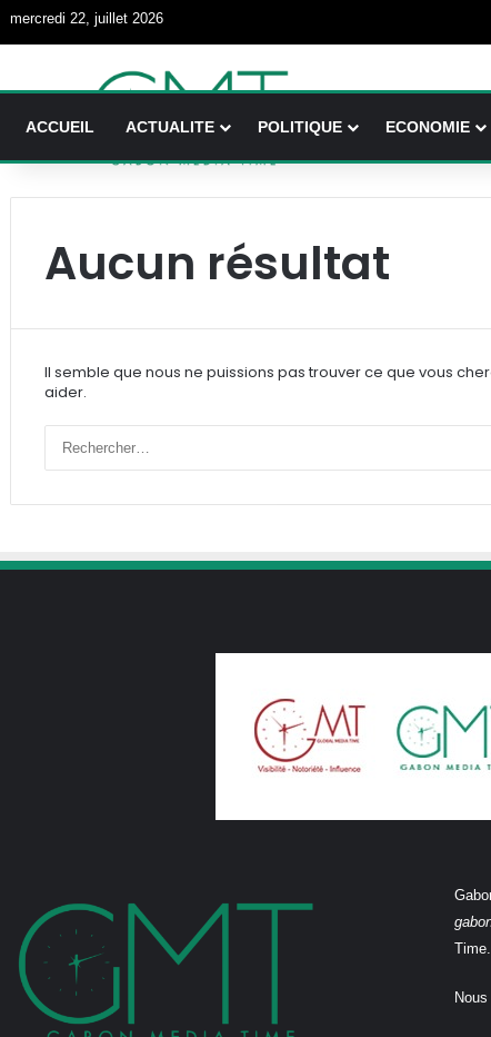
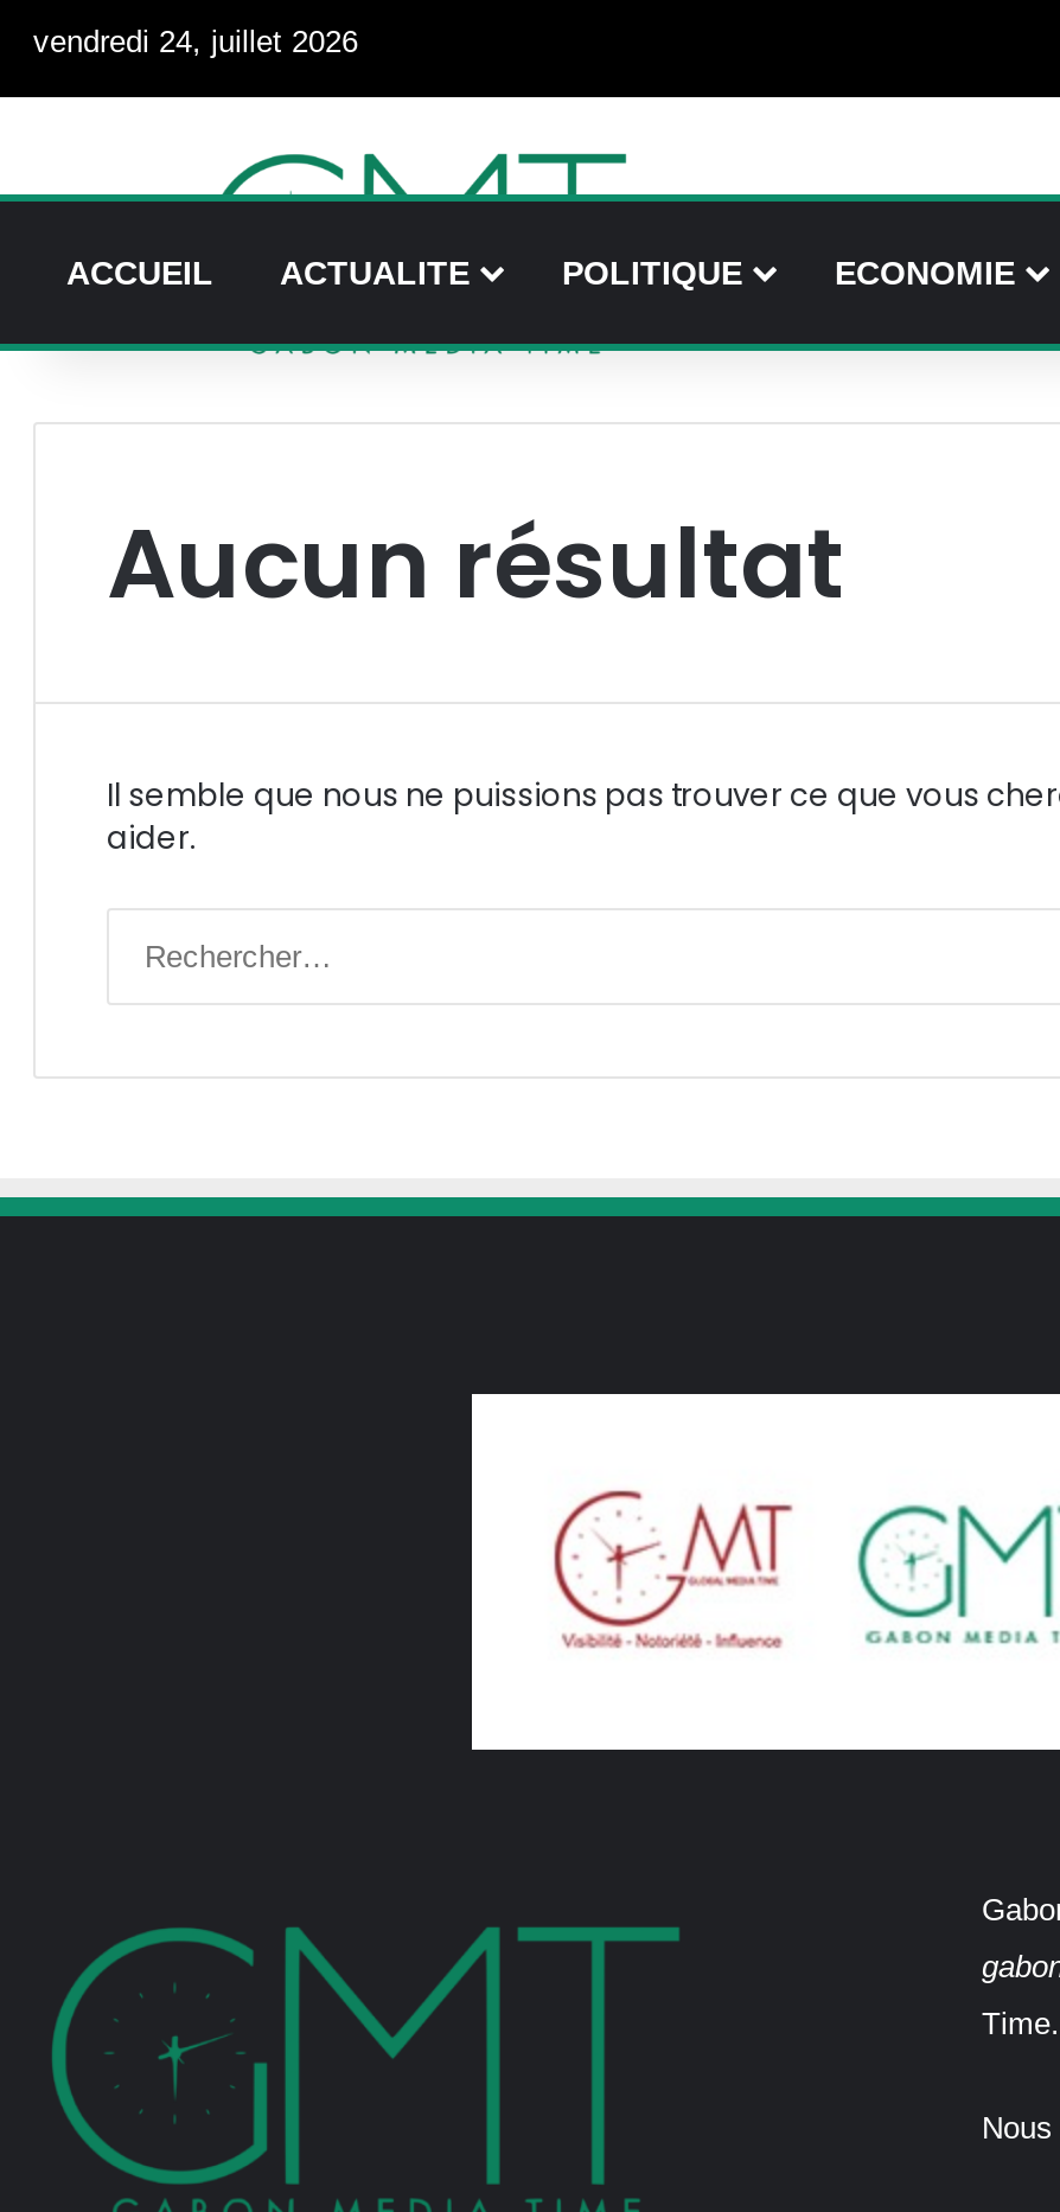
[10,10,163,27] mercredi 22, juillet 2026 -> [33,24,358,59] vendredi 24, juillet 2026

